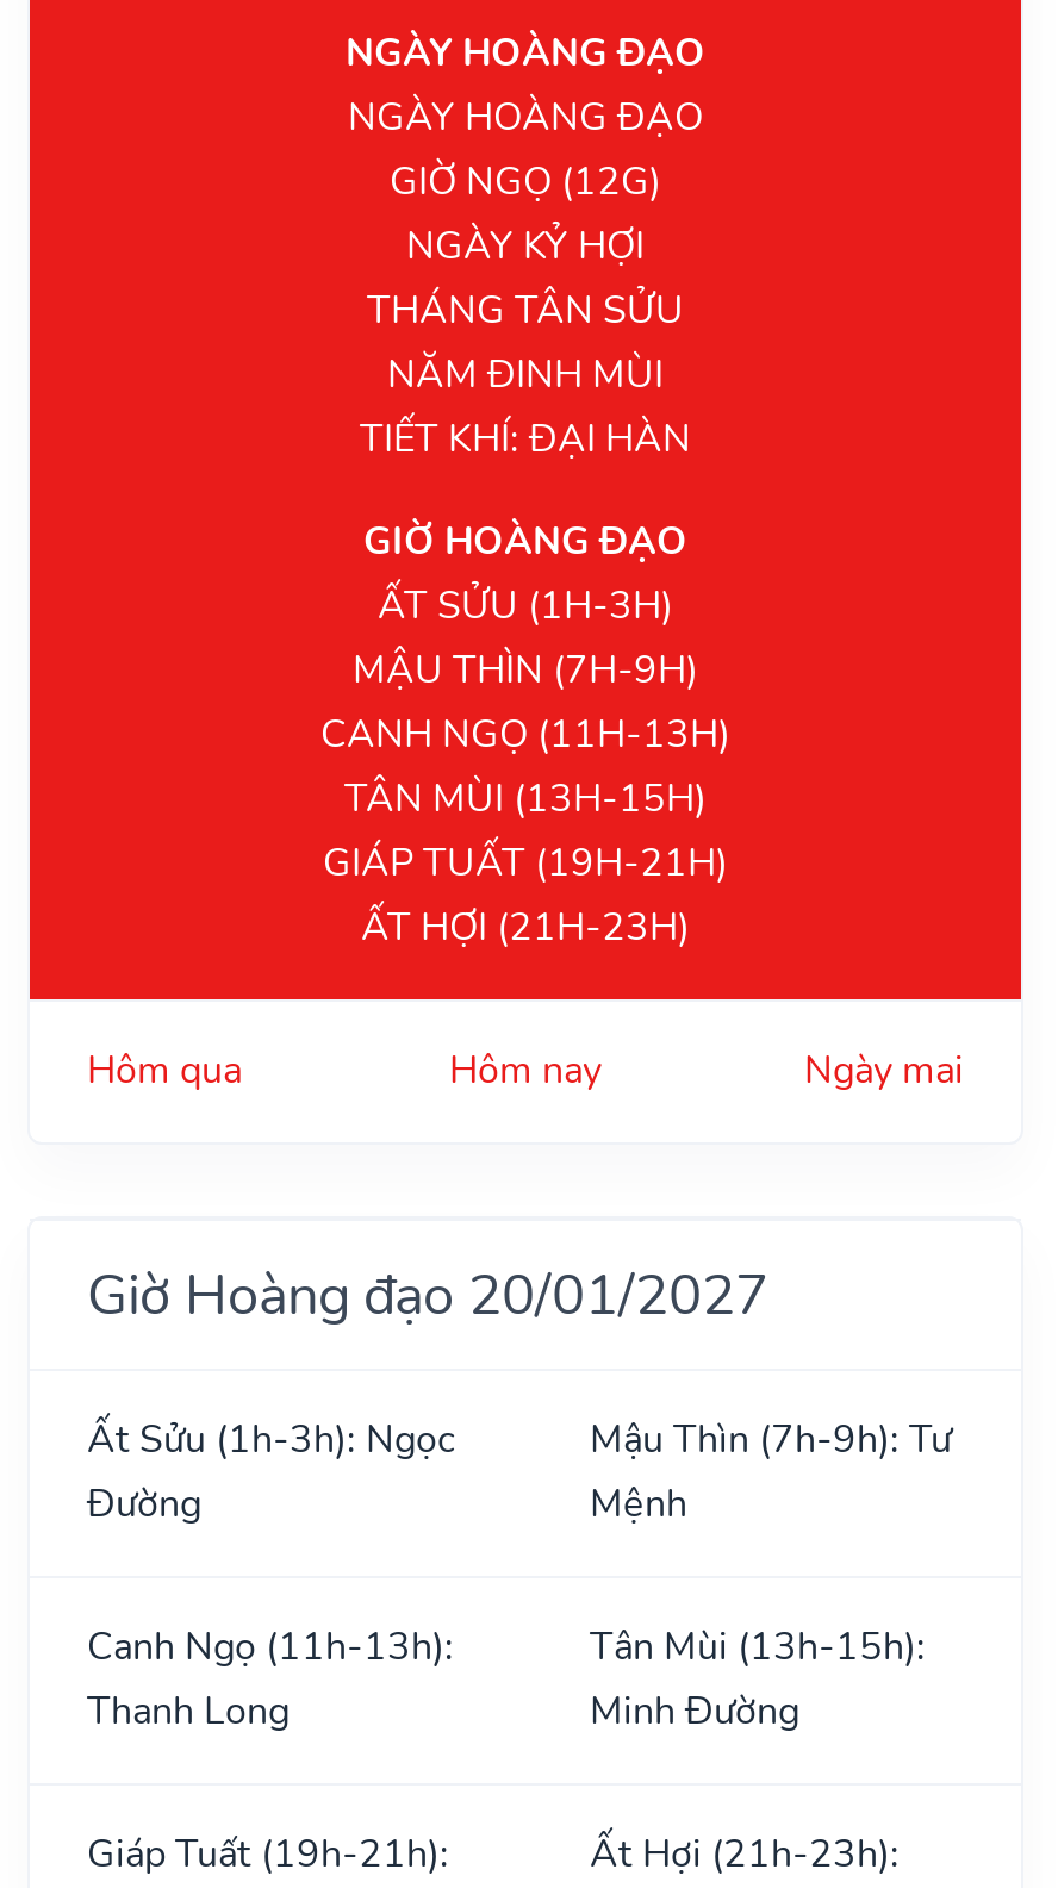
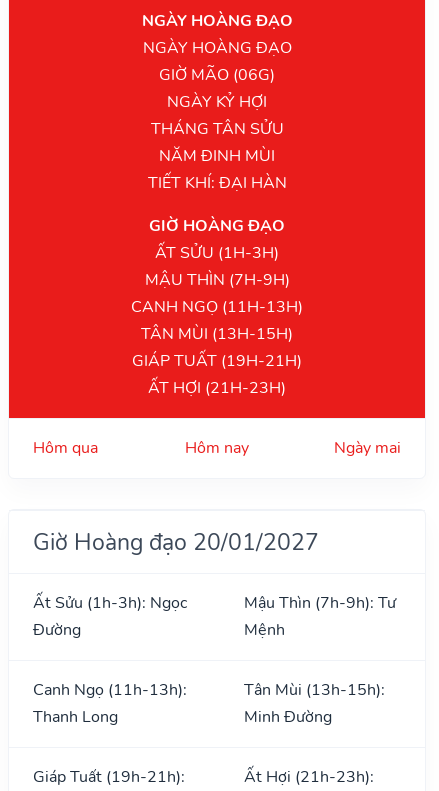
[390,156,661,208] GIỜ NGỌ (12G) -> [159,64,275,86] GIỜ MÃO (06G)

